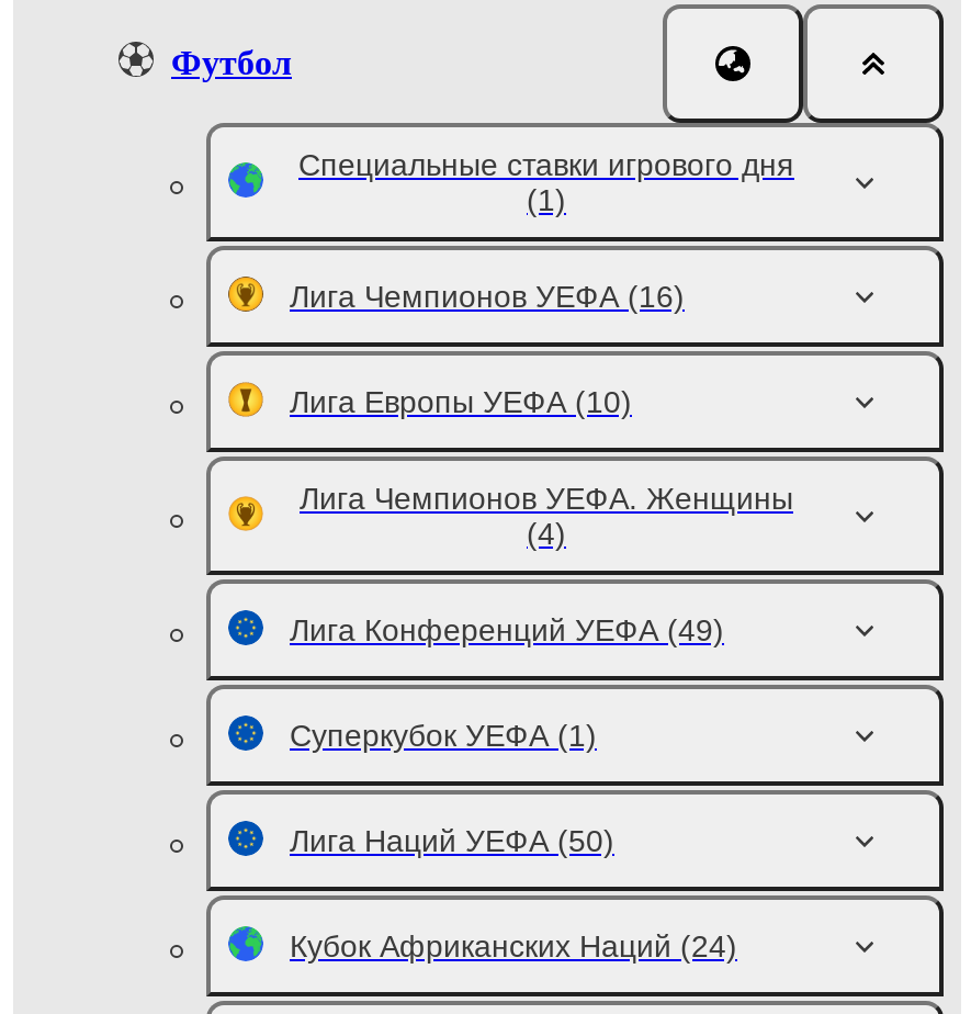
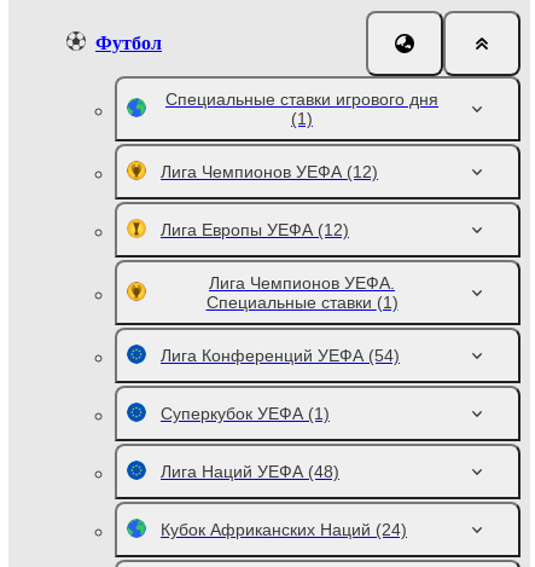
[290,279,685,314] Лига Чемпионов УЕФА (16) -> [161,162,378,181] Лига Чемпионов УЕФА (12)
[290,384,632,419] Лига Европы УЕФА (10) -> [161,220,349,239] Лига Европы УЕФА (12)
[300,481,793,551] Лига Чемпионов УЕФА. Женщины | (4) -> [206,273,398,312] Лига Чемпионов УЕФА. | Специальные ставки (1)
[290,612,724,647] Лига Конференций УЕФА (49) -> [161,346,400,365] Лига Конференций УЕФА (54)
[290,823,614,858] Лига Наций УЕФА (50) -> [161,462,339,481] Лига Наций УЕФА (48)

